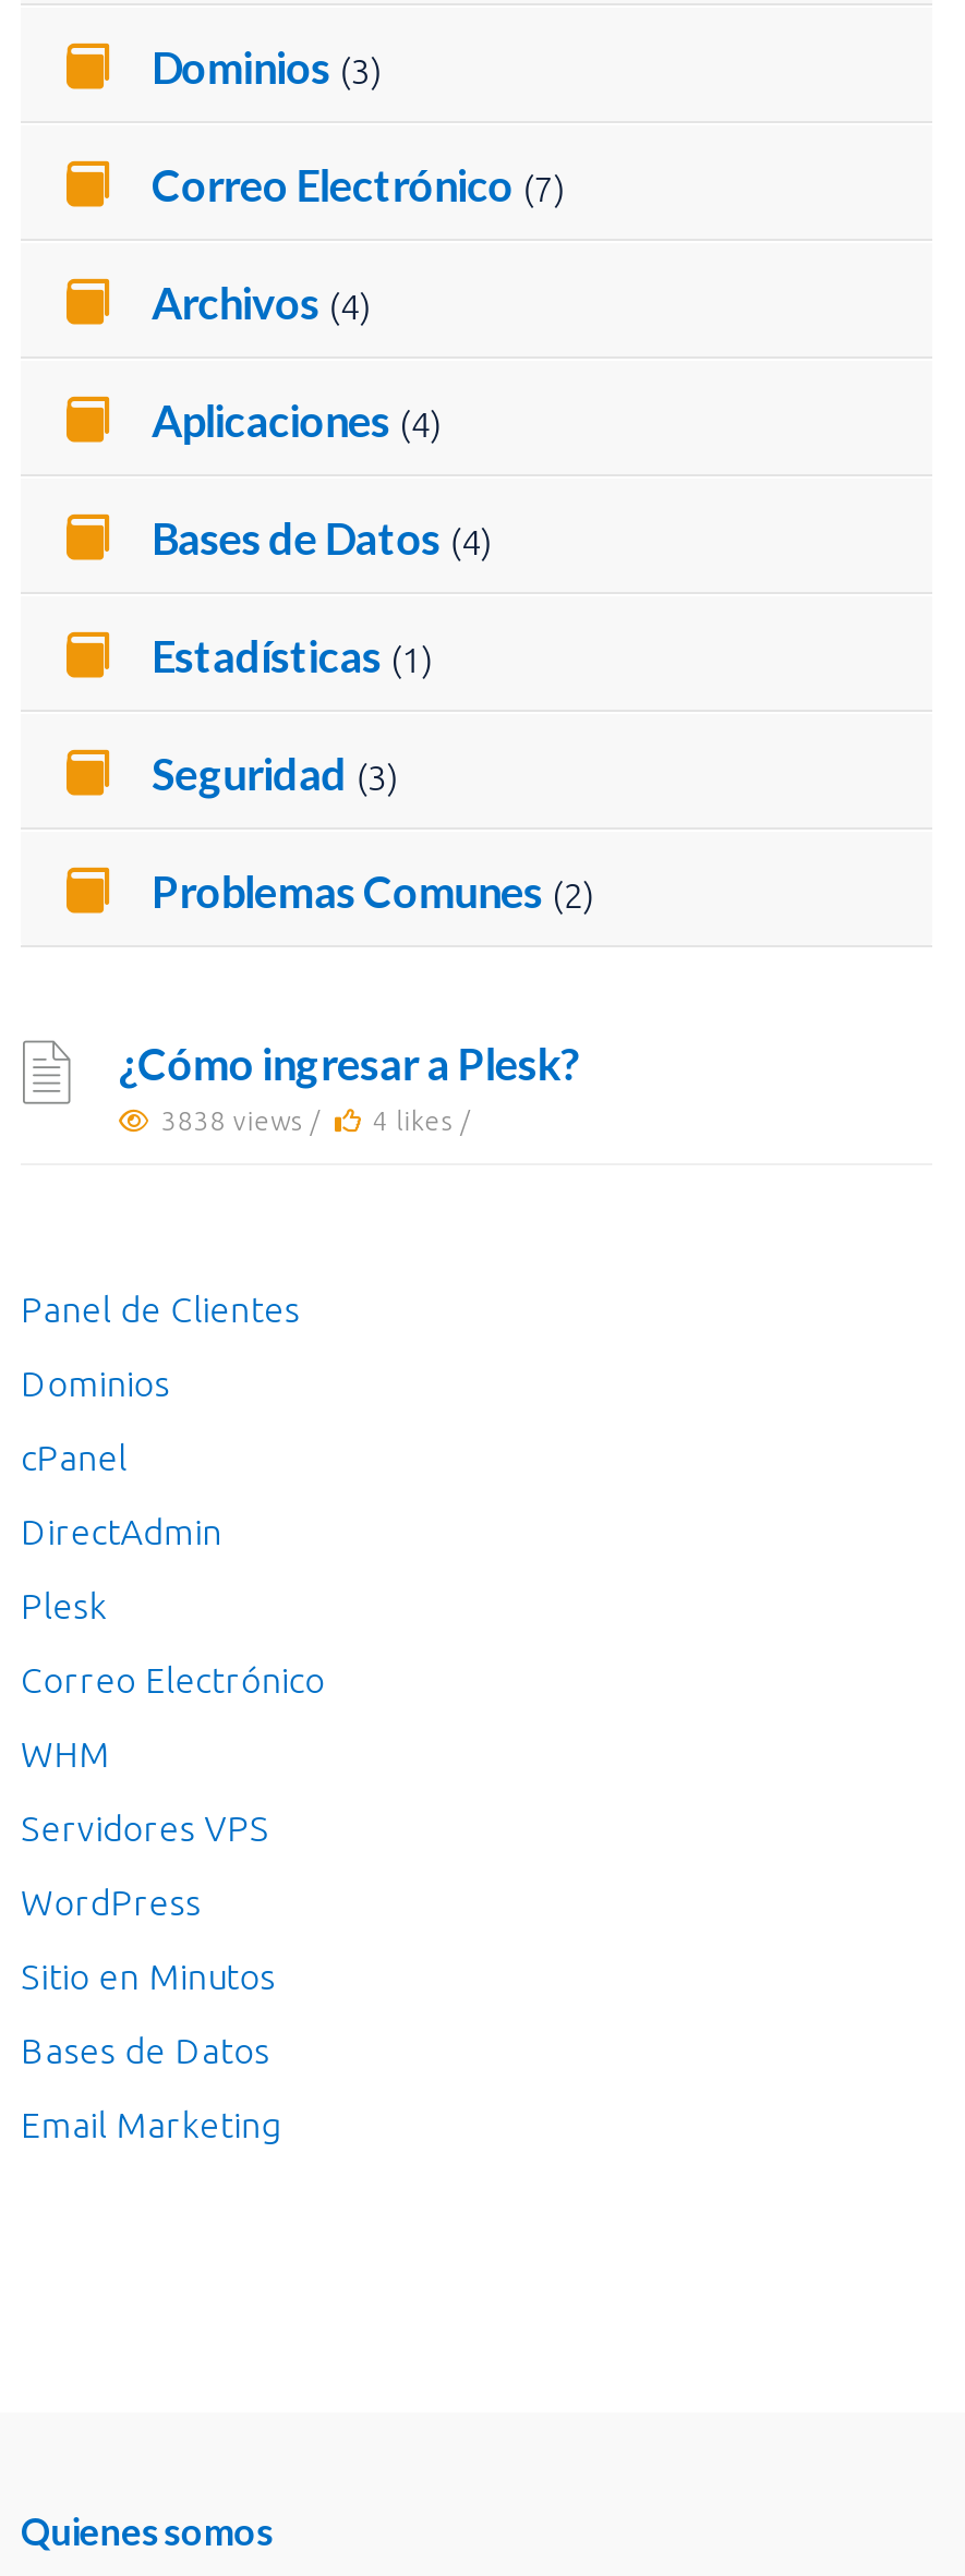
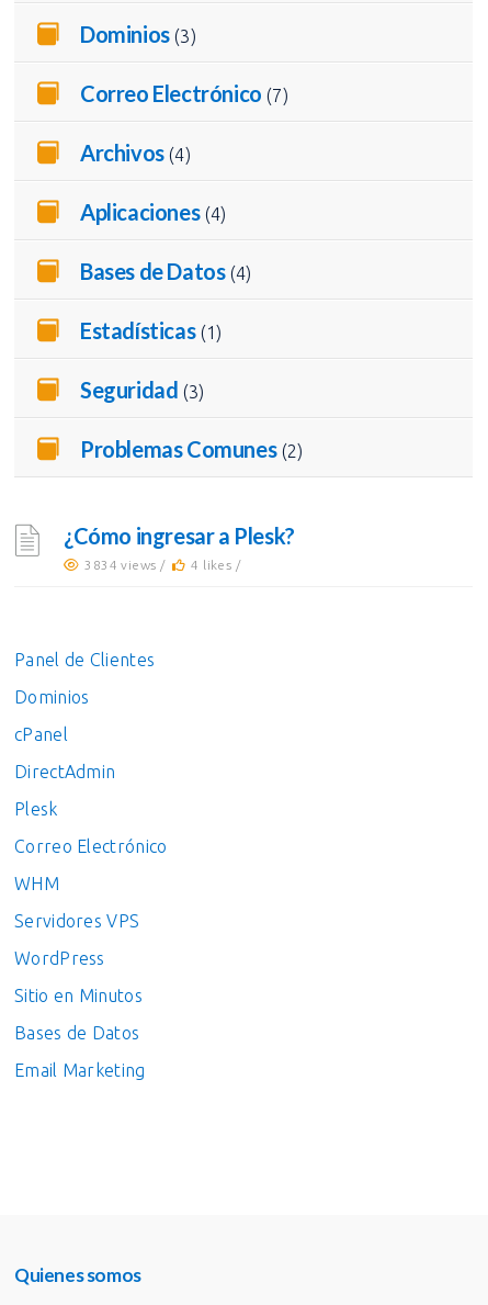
[161,1106,477,1135] 3838 views / 4 likes / -> [85,558,244,572] 3834 views / 4 likes /

